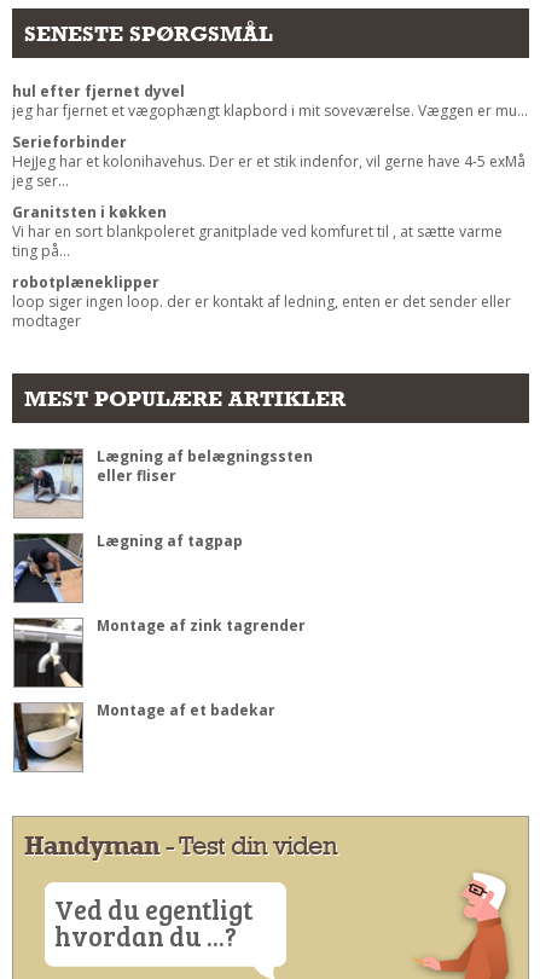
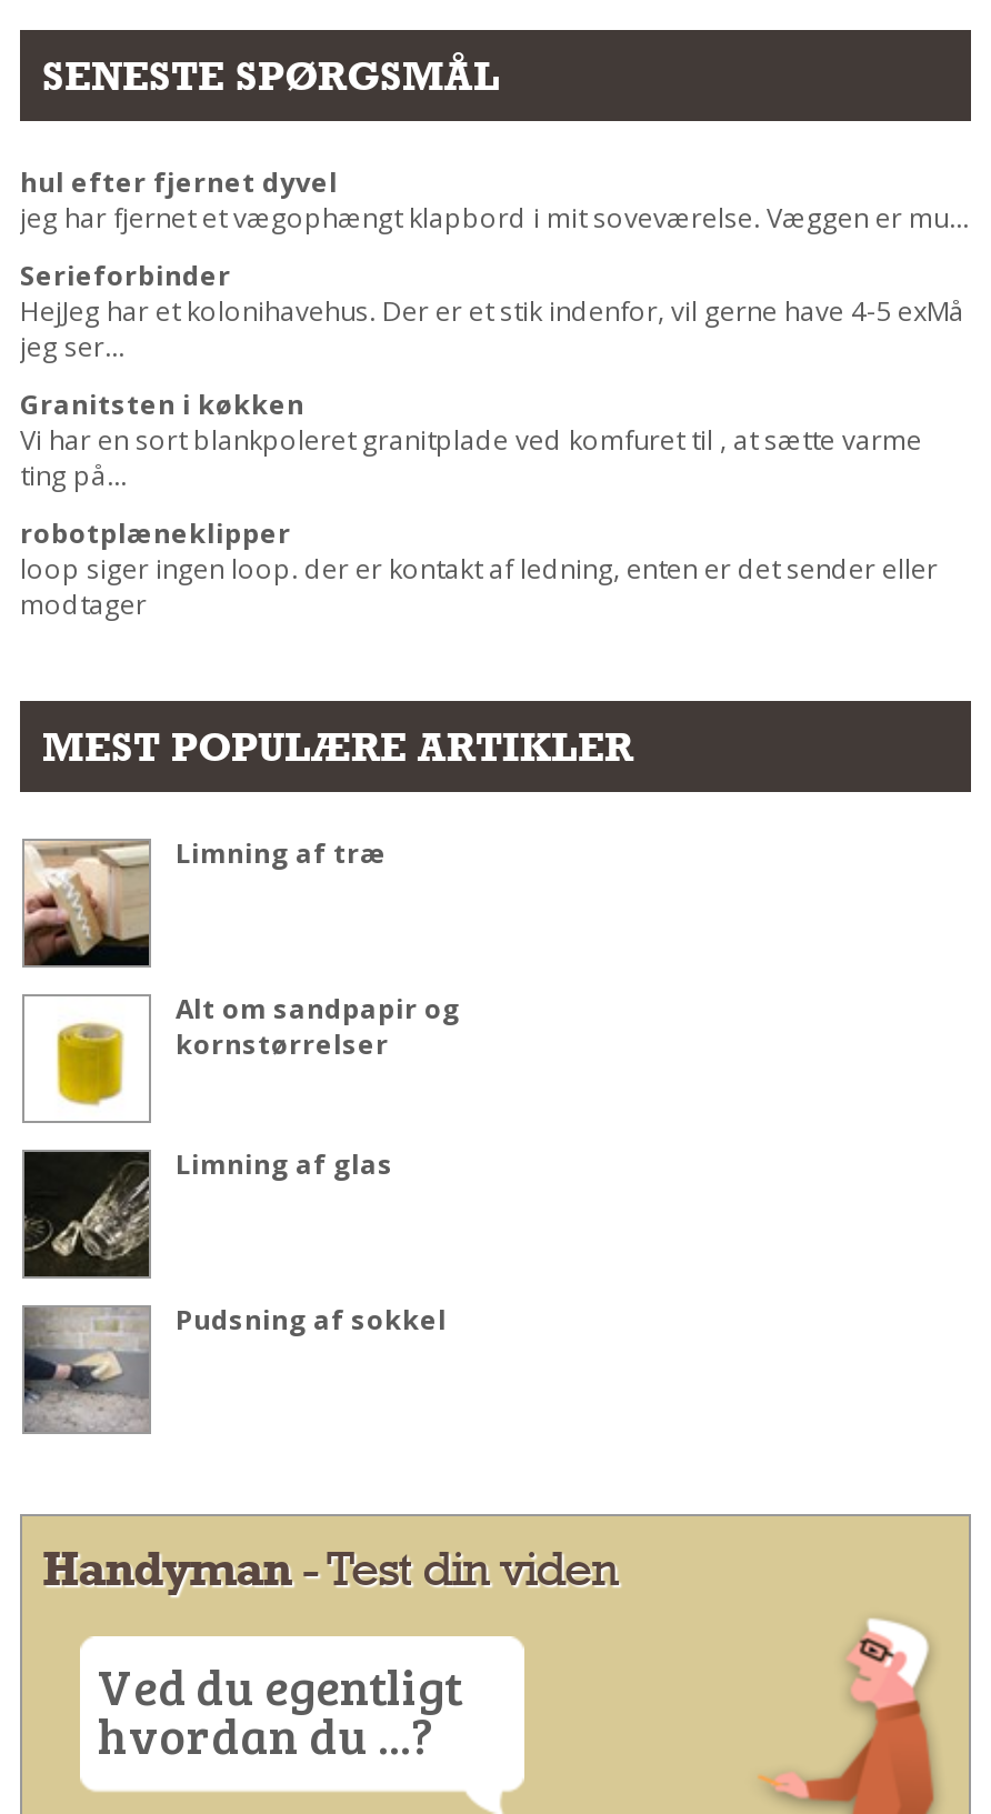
[13,445,313,519] [image] | Lægning af belægningssten | eller fliser -> [22,833,387,968] [image] | Limning af træ
[13,530,243,603] [image] | Lægning af tagpap -> [24,989,460,1121] [image] | Alt om sandpapir og | kornstørrelser
[13,615,306,688] [image] | Montage af zink tagrender -> [22,1144,393,1279] [image] | Limning af glas
[13,699,275,772] [image] | Montage af et badekar -> [22,1300,447,1434] [image] | Pudsning af sokkel

